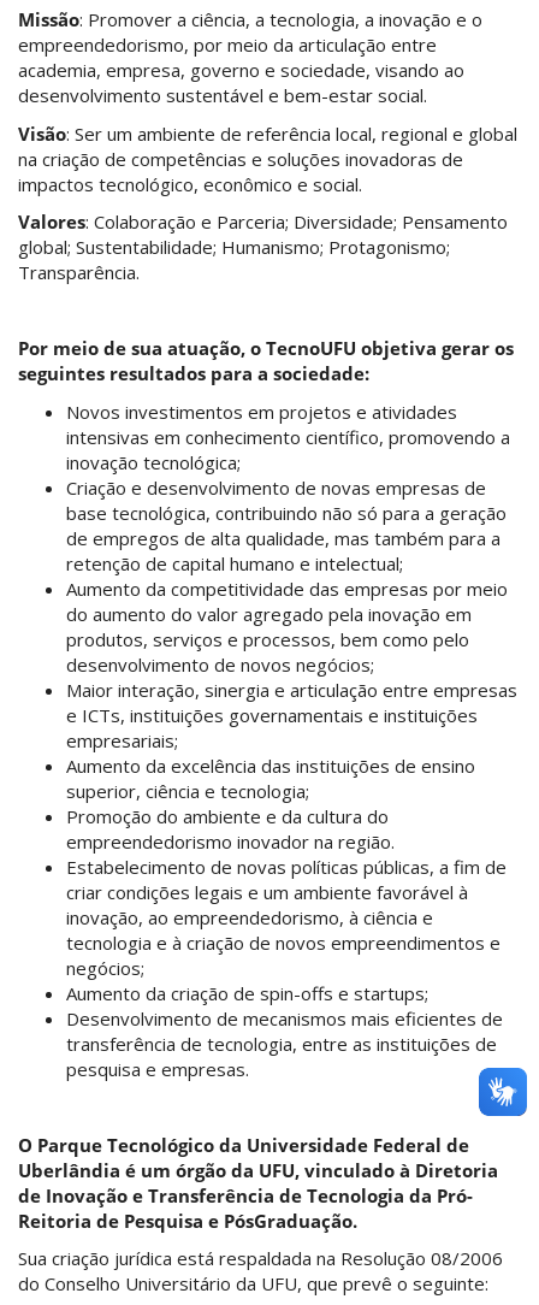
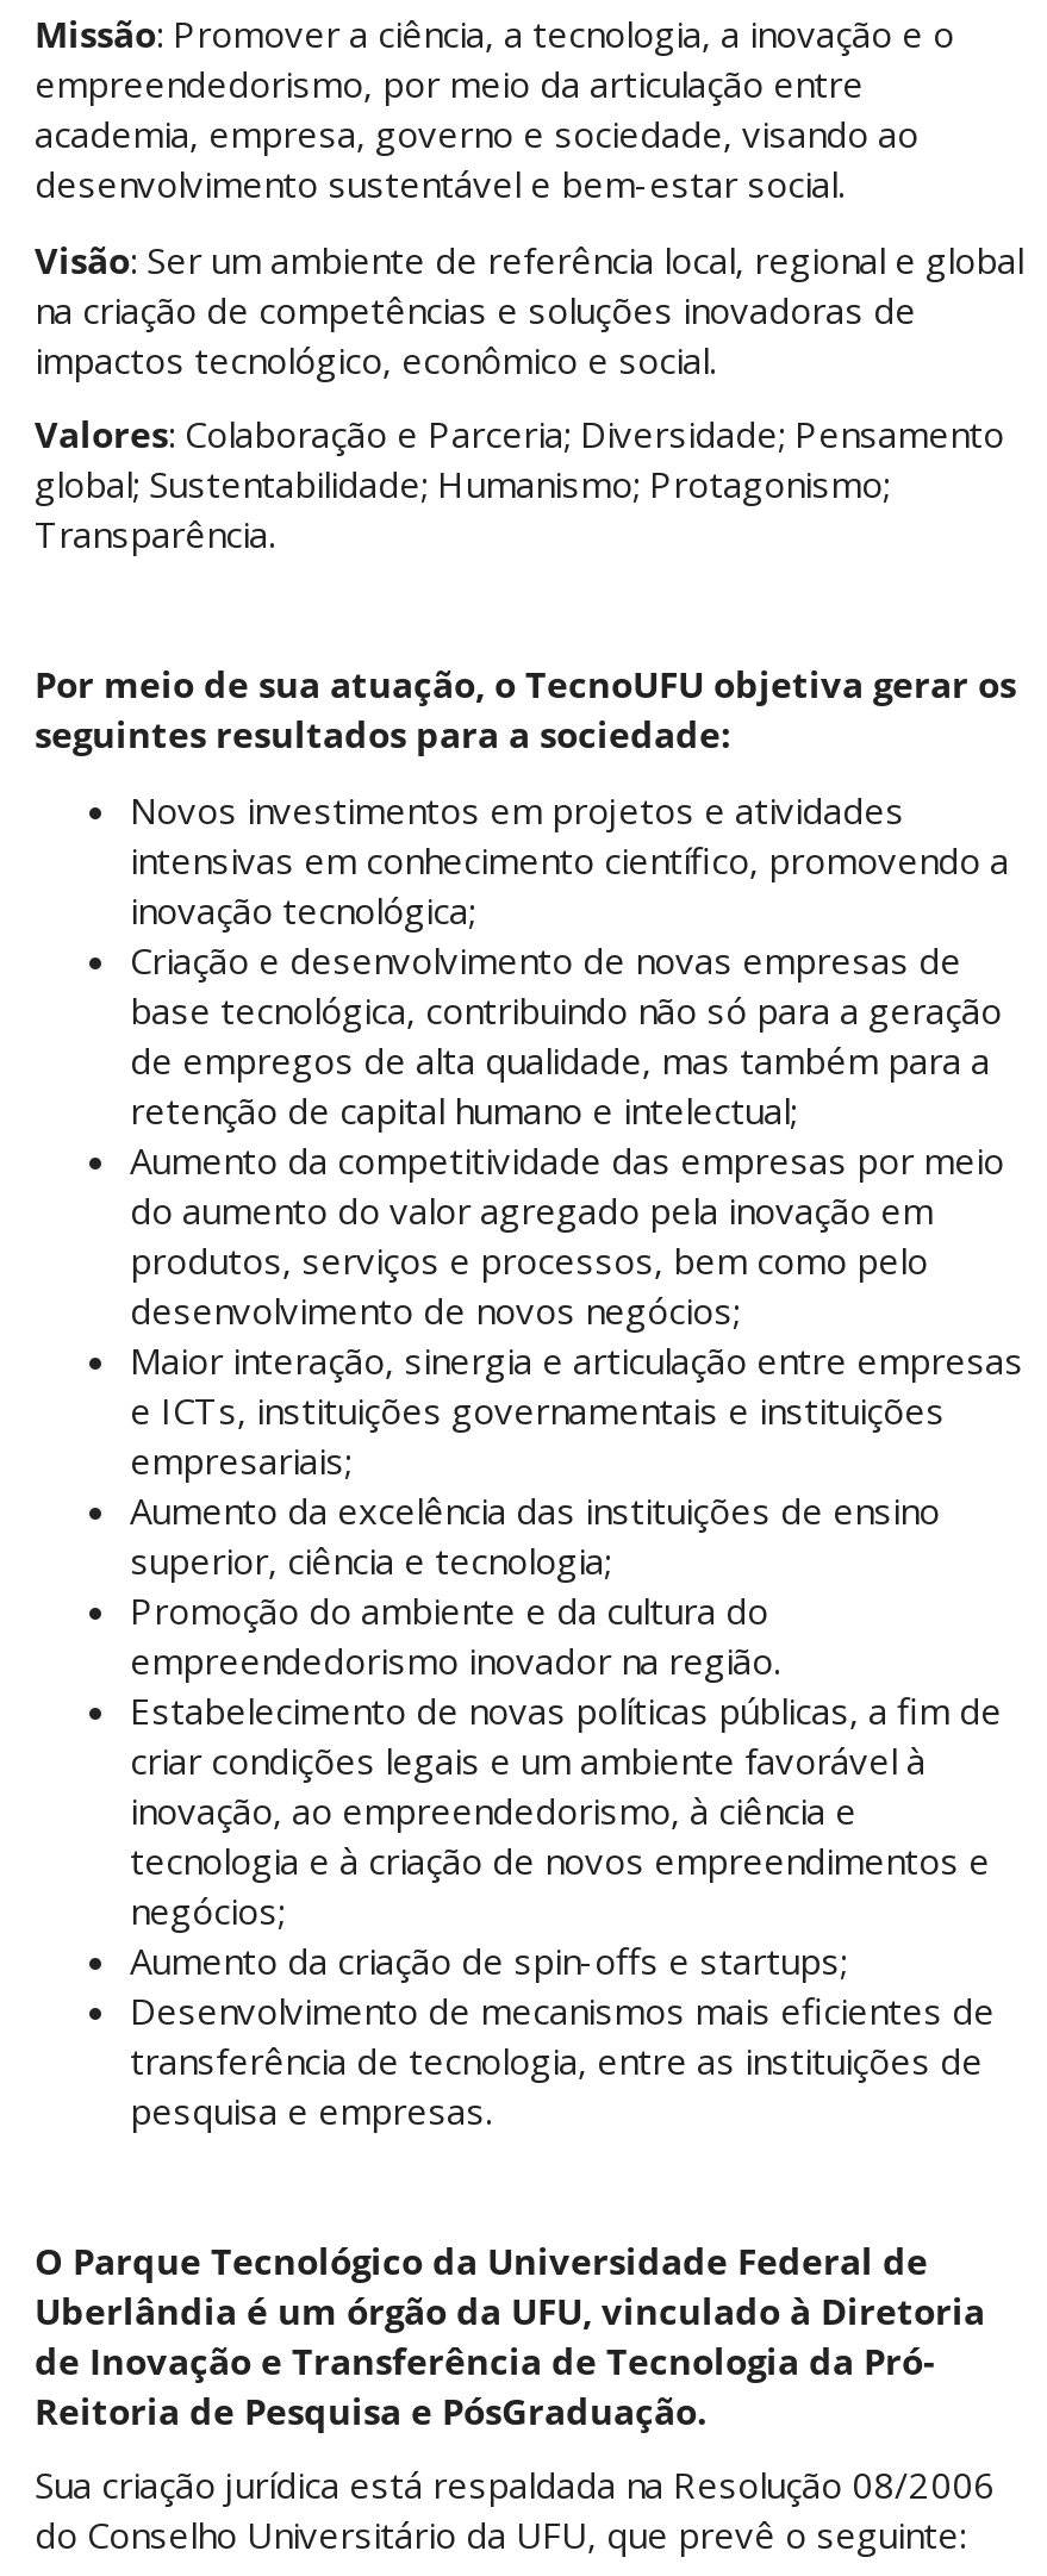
[478,1067,528,1117] [image] -> none

